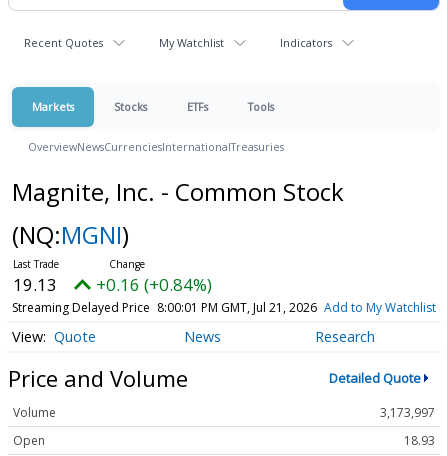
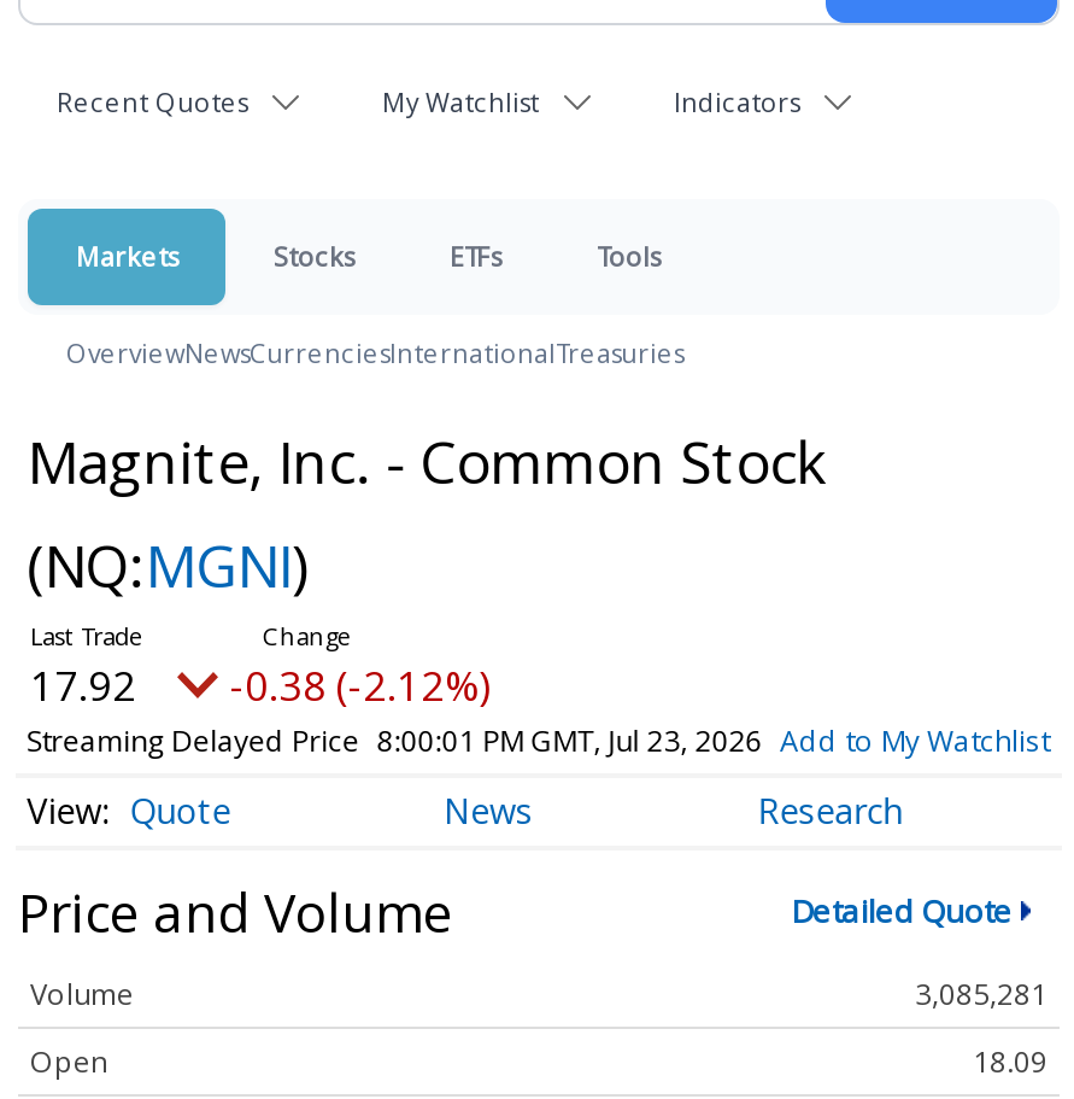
[13,273,57,296] 19.13 -> [30,657,136,713] 17.92
[96,273,212,296] +0.16 (+0.84%) -> [230,657,491,713] -0.38 (-2.12%)
[12,299,436,316] Streaming Delayed Price 8:00:01 PM GMT, Jul 21, 2026 Add to My Watchlist -> [27,720,1050,761] Streaming Delayed Price 8:00:01 PM GMT, Jul 23, 2026 Add to My Watchlist
[380,404,435,421] 3,173,997 -> [915,975,1047,1016] 3,085,281
[404,432,435,449] 18.93 -> [973,1042,1047,1083] 18.09

